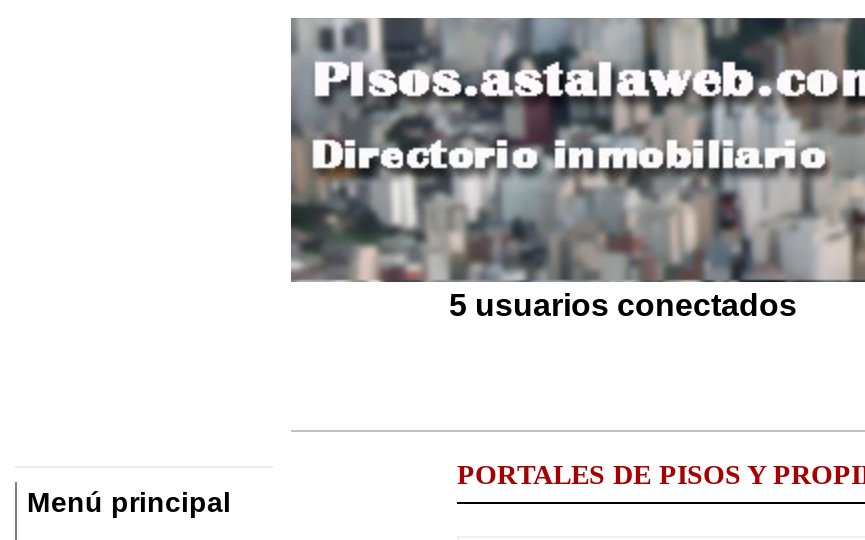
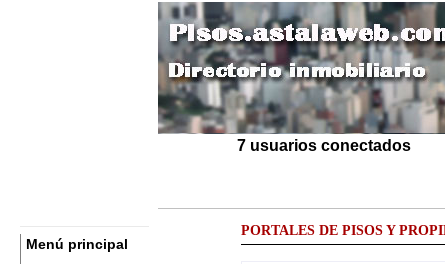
[449,288,797,322] 5 usuarios conectados -> [237,137,411,154] 7 usuarios conectados

